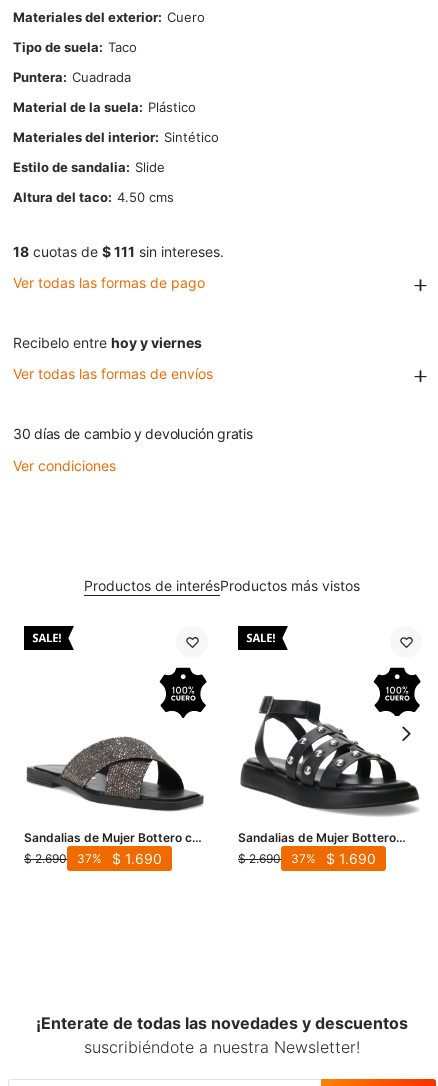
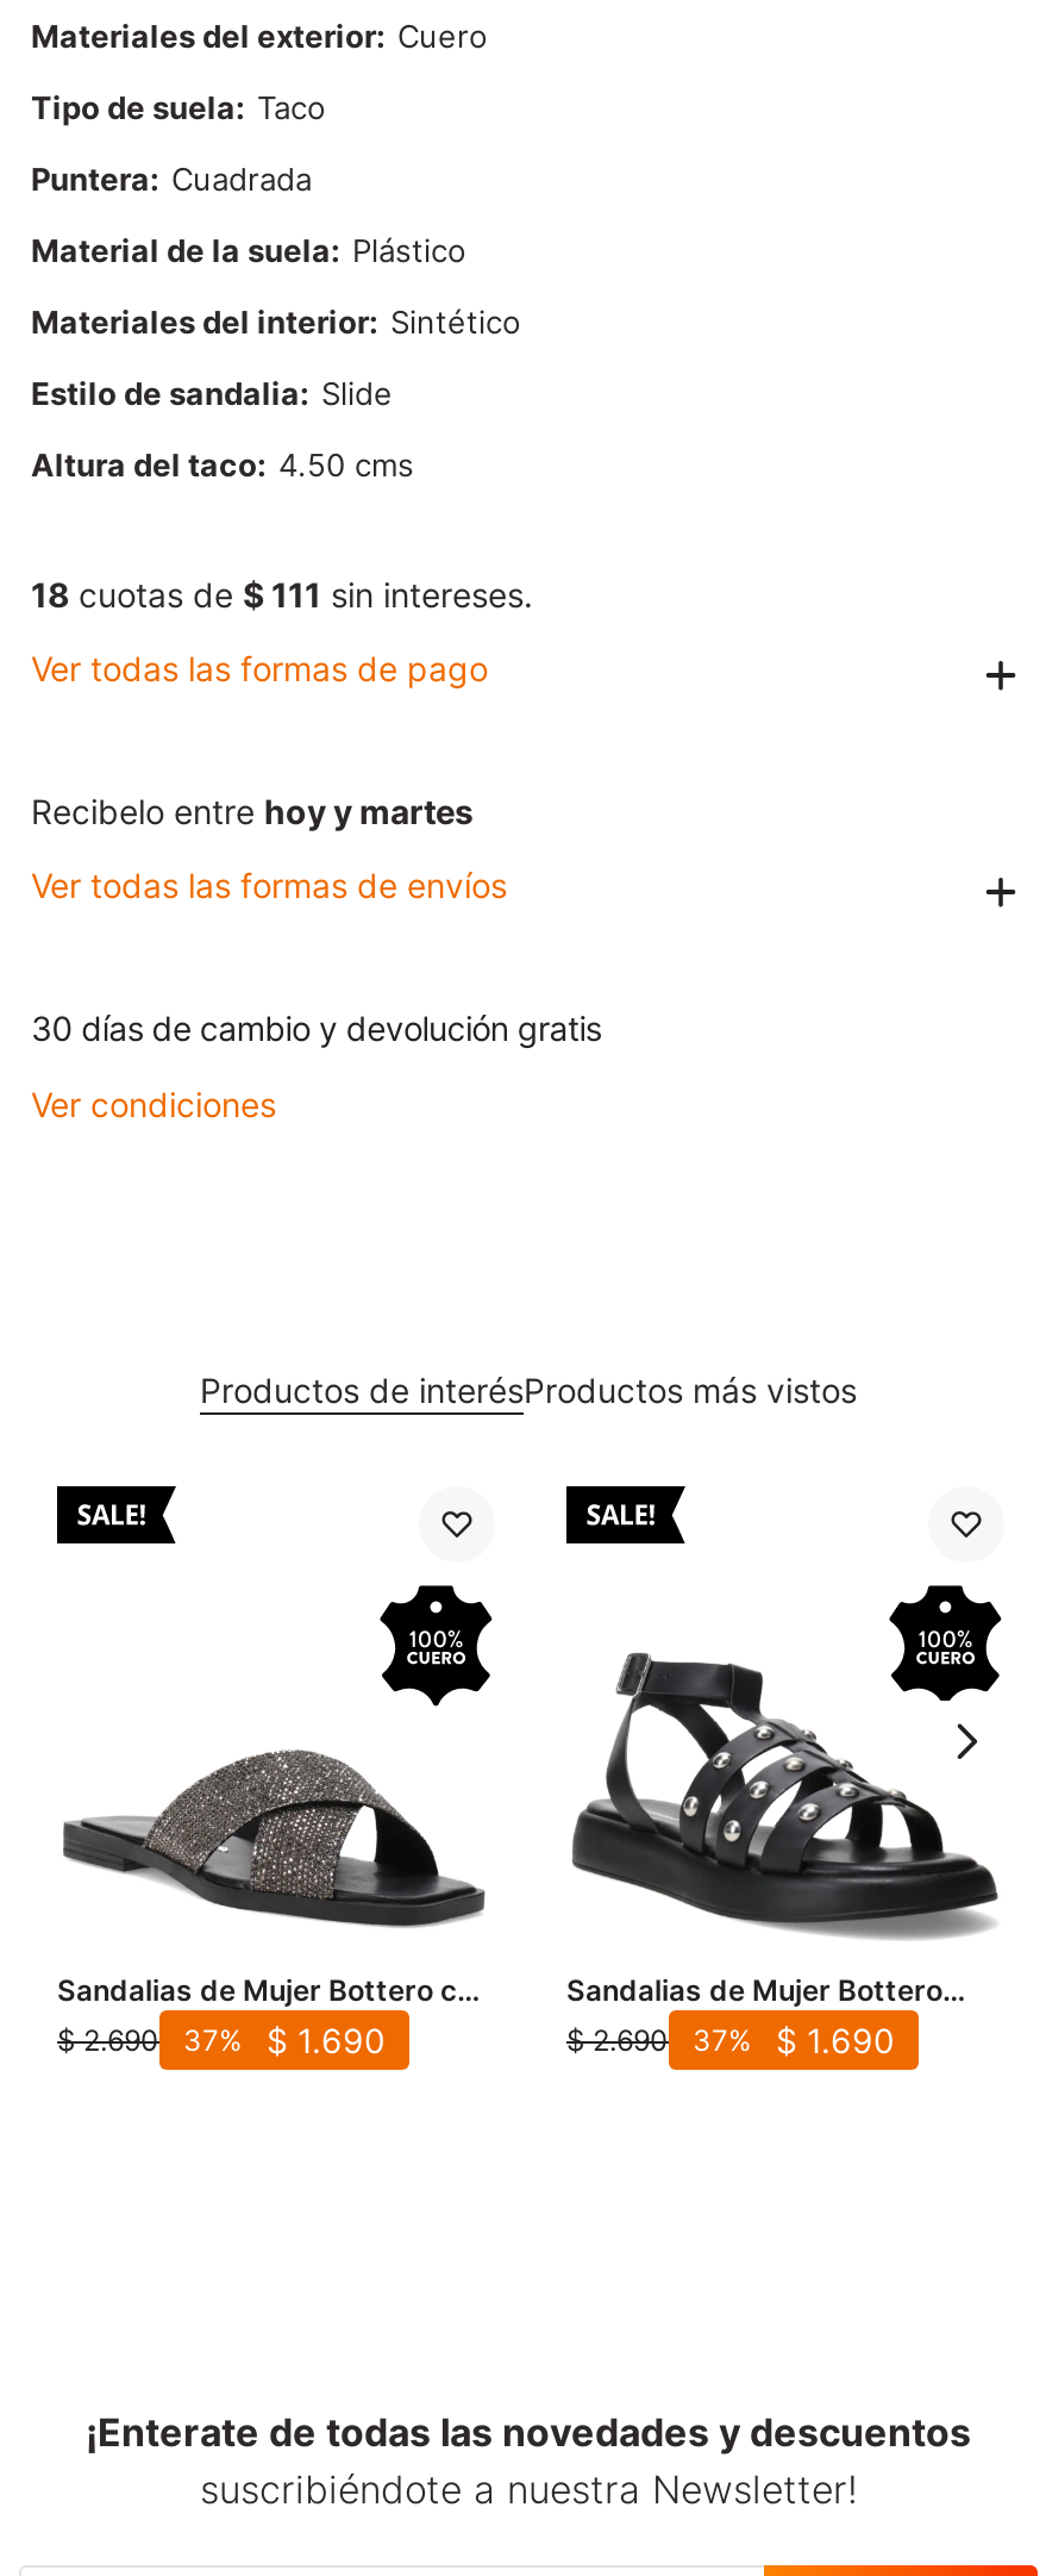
[13,334,202,351] Recibelo entre hoy y viernes -> [31,791,474,831] Recibelo entre hoy y martes

